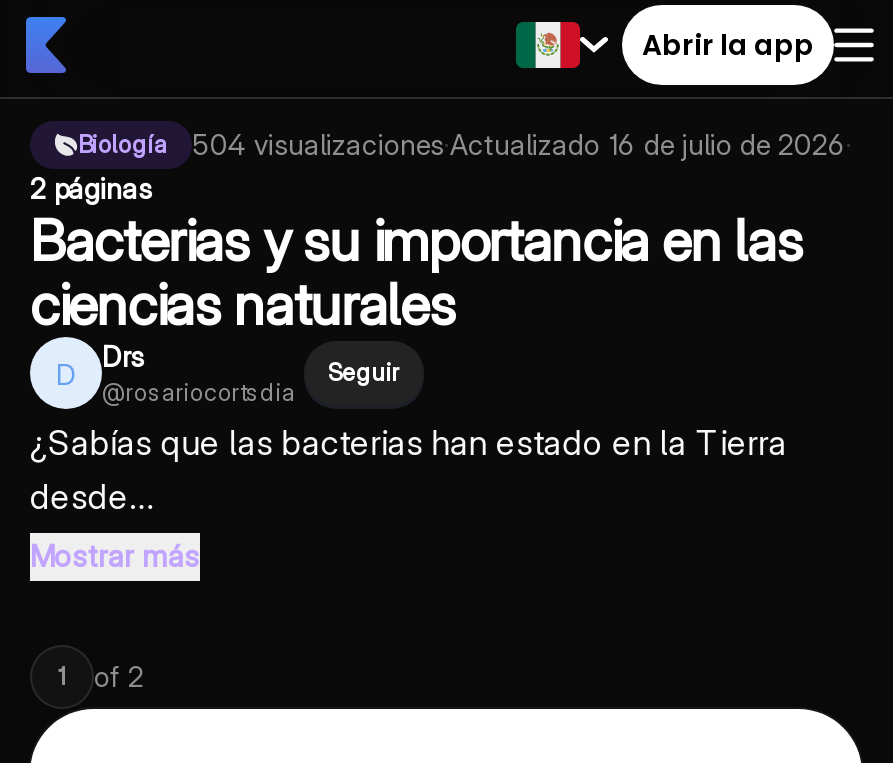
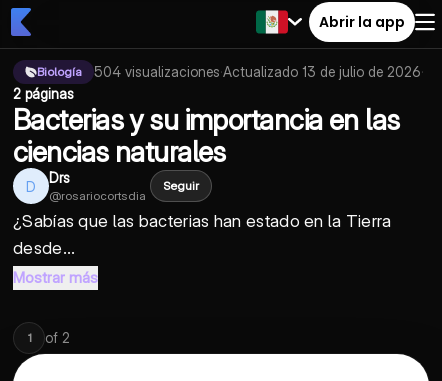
[192,127,852,161] 504 visualizaciones·Actualizado 16 de julio de 2026 · -> [94,63,424,80] 504 visualizaciones·Actualizado 13 de julio de 2026 ·

